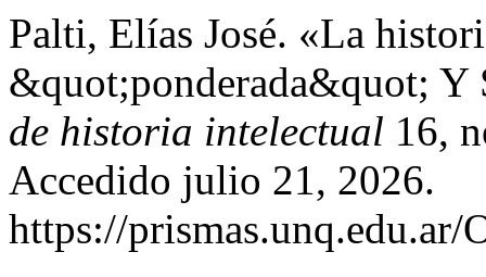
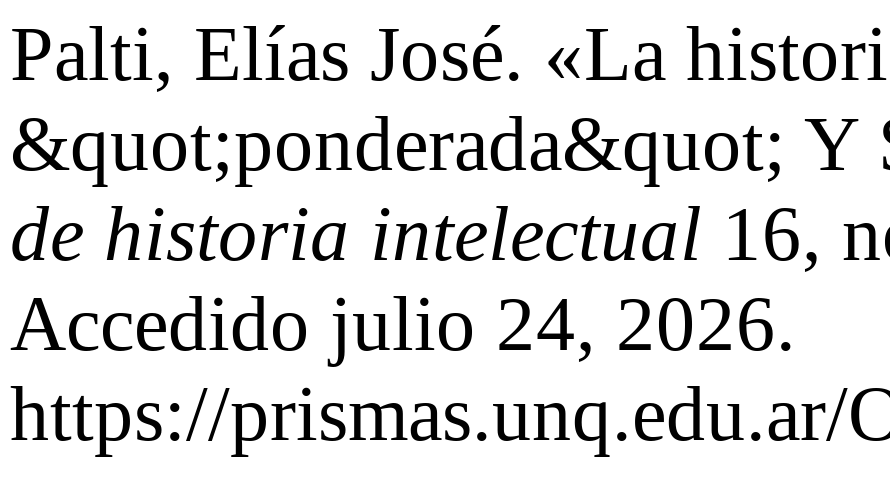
[9,156,435,203] Accedido julio 21, 2026. -> [10,280,796,366] Accedido julio 24, 2026.

